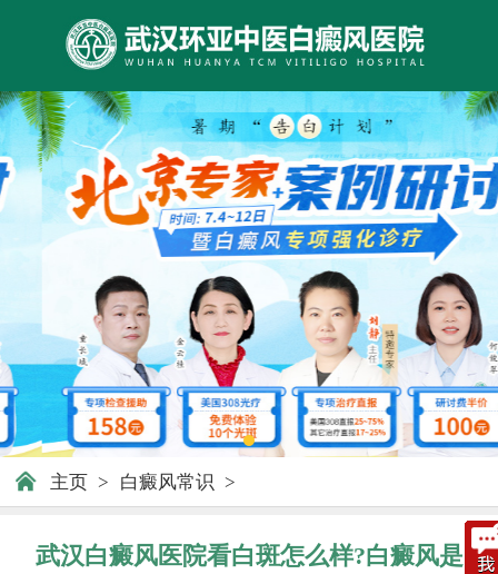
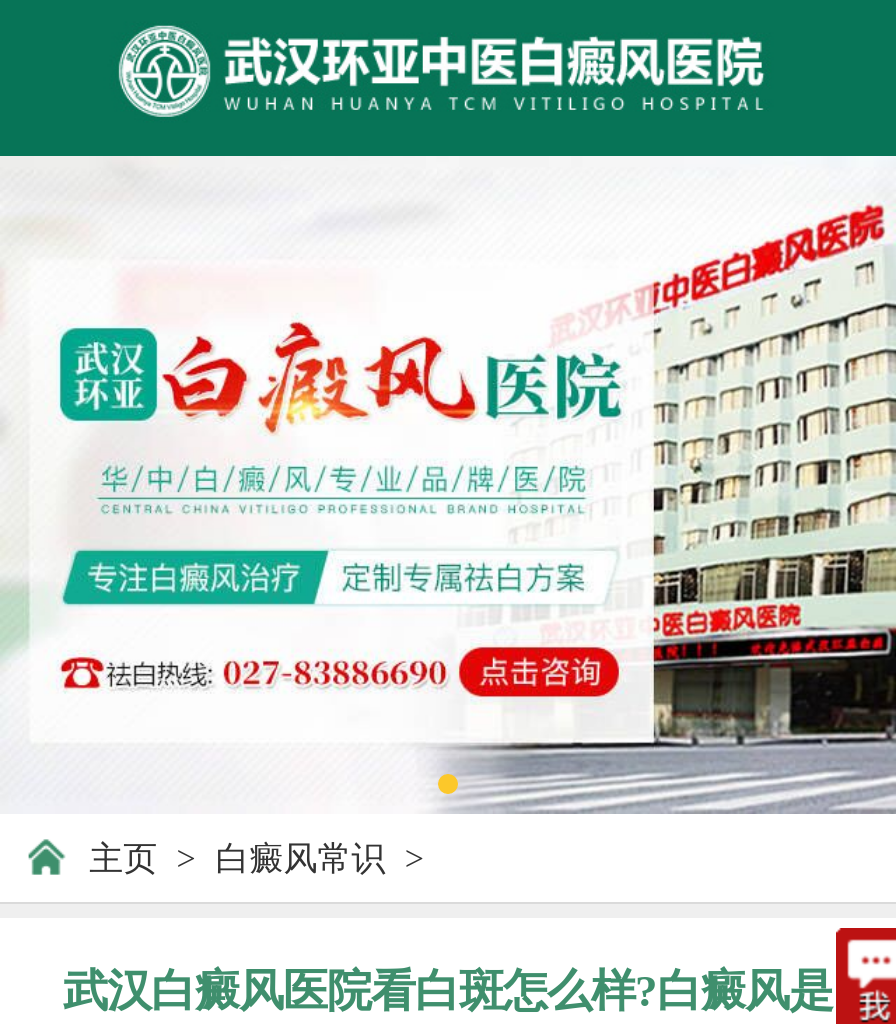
[3,90,495,458] [image] -> [6,154,890,814] [image]

